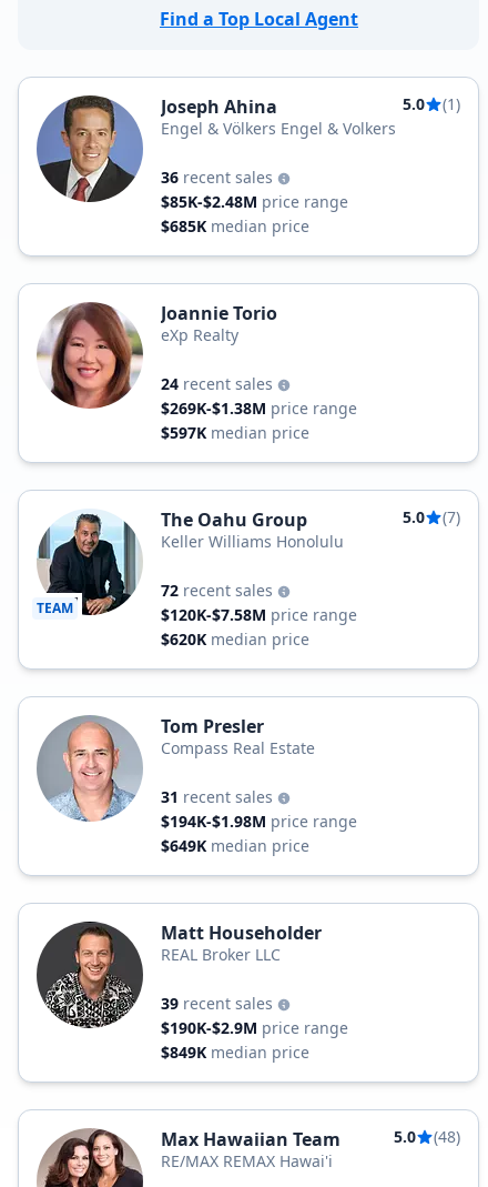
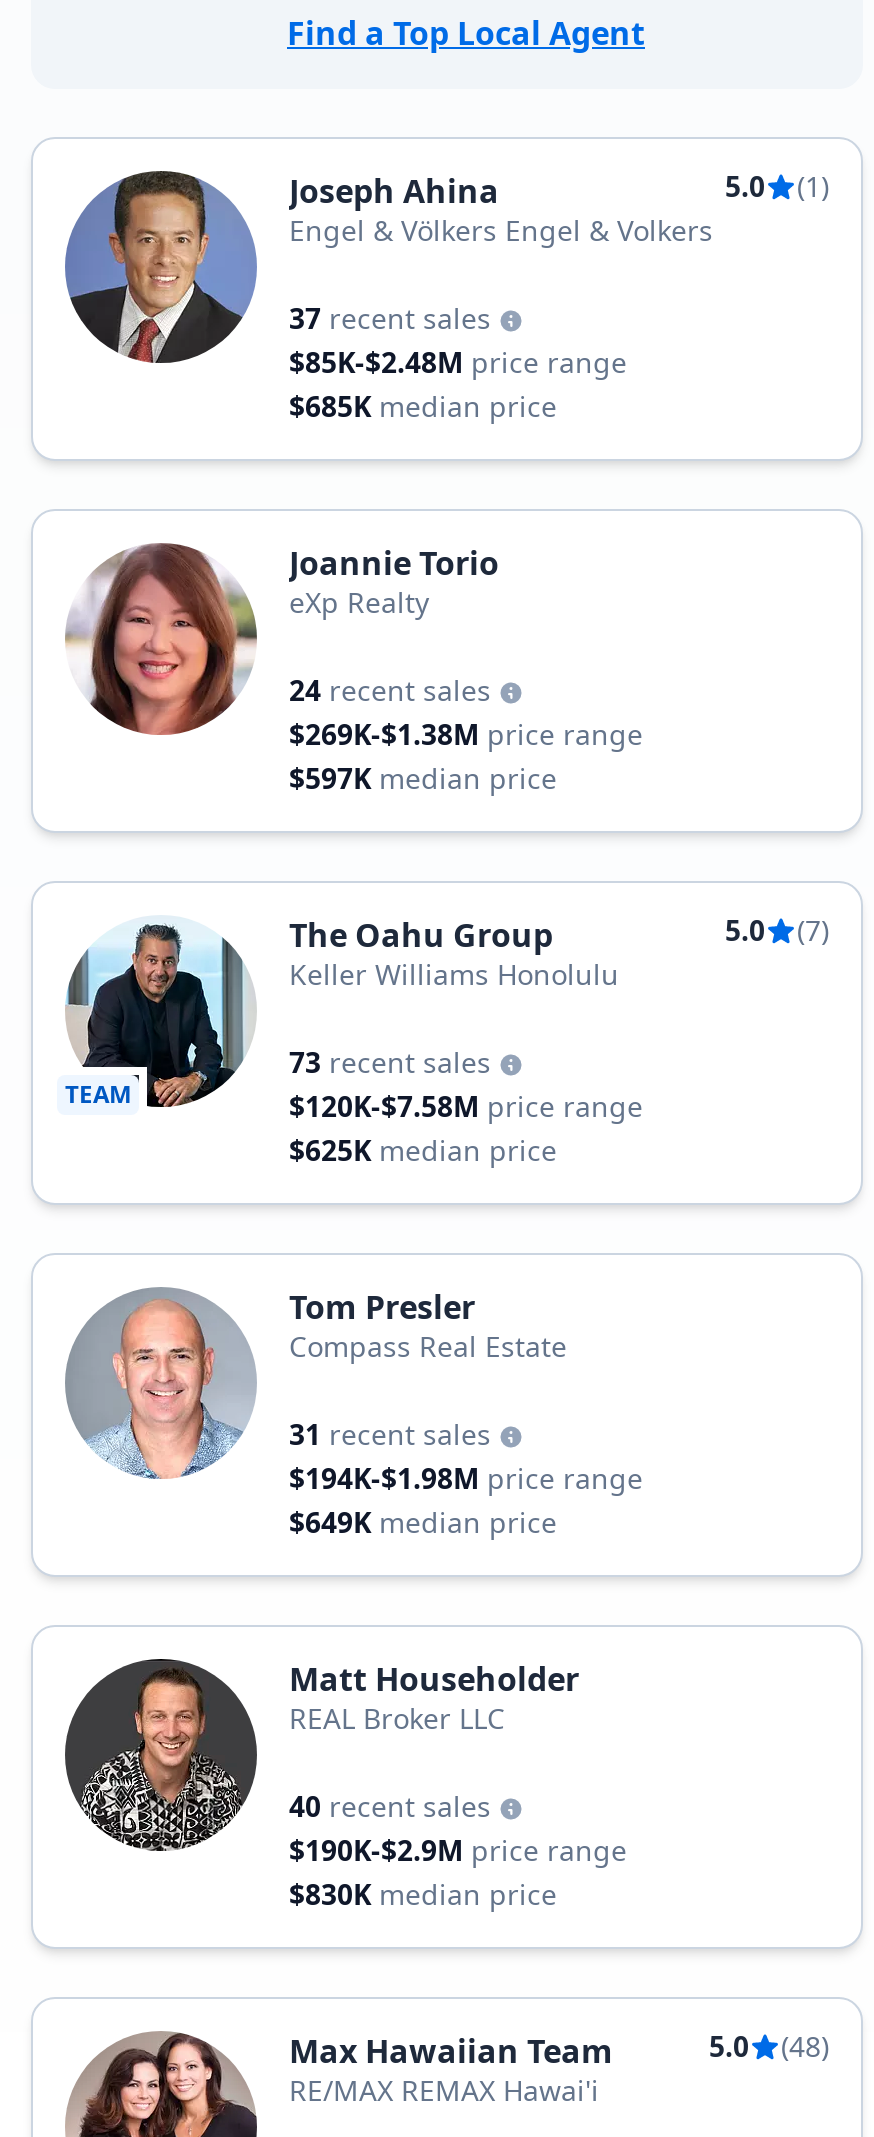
[161,167,277,188] 36 recent sales -> [289,299,499,337] 37 recent sales
[161,580,277,601] 72 recent sales -> [289,1043,499,1081] 73 recent sales
[161,628,309,650] $620K median price -> [289,1131,557,1169] $625K median price
[161,993,277,1014] 39 recent sales -> [289,1787,499,1825] 40 recent sales
[161,1042,309,1063] $849K median price -> [289,1875,557,1913] $830K median price

